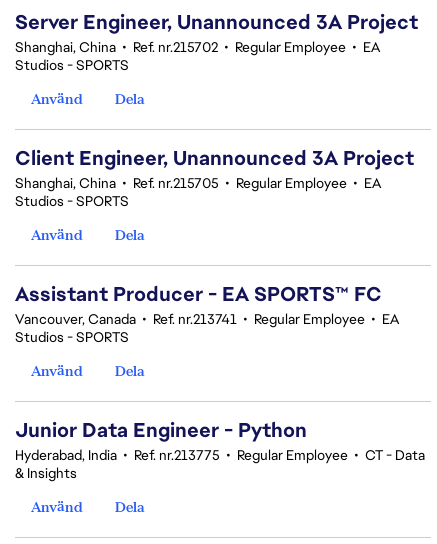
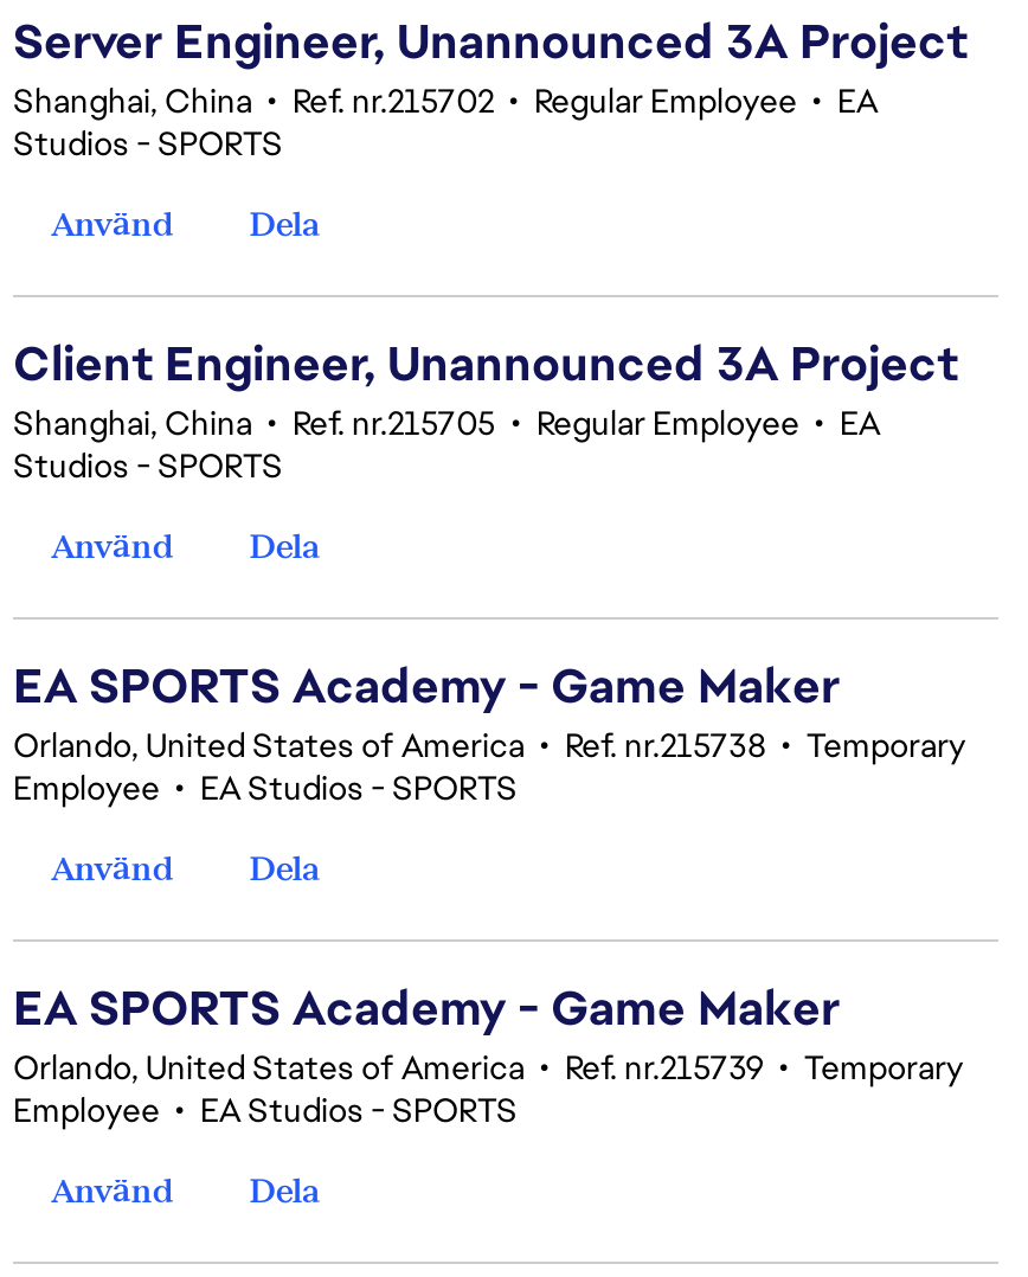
[15,281,399,346] Assistant Producer - EA SPORTS™ FC | Vancouver, Canada • Ref. nr.213741 • Regular Employee • EA | Studios - SPORTS -> [13,655,965,809] EA SPORTS Academy - Game Maker | Orlando, United States of America • Ref. nr.215738 • Temporary | Employee • EA Studios - SPORTS
[15,417,425,482] Junior Data Engineer - Python | Hyderabad, India • Ref. nr.213775 • Regular Employee • CT - Data | & Insights -> [13,977,963,1131] EA SPORTS Academy - Game Maker | Orlando, United States of America • Ref. nr.215739 • Temporary | Employee • EA Studios - SPORTS

